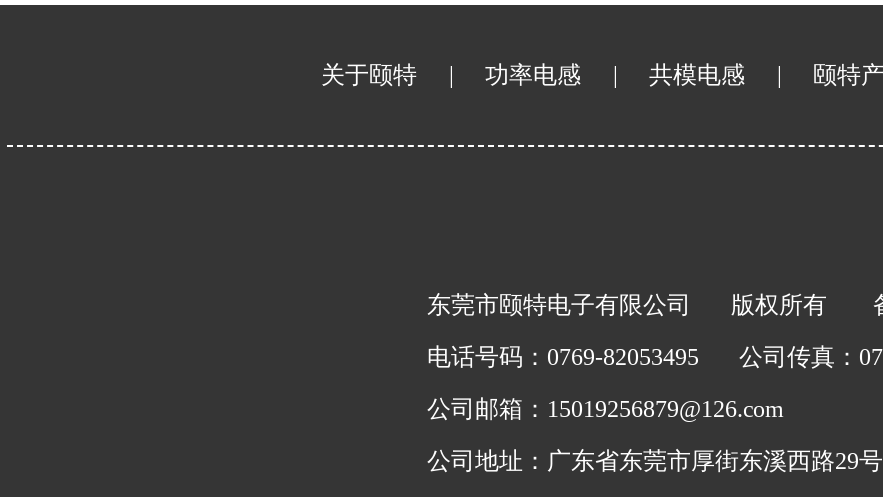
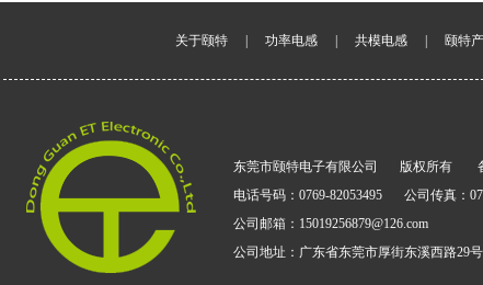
none -> [25,121,196,274] [image]

